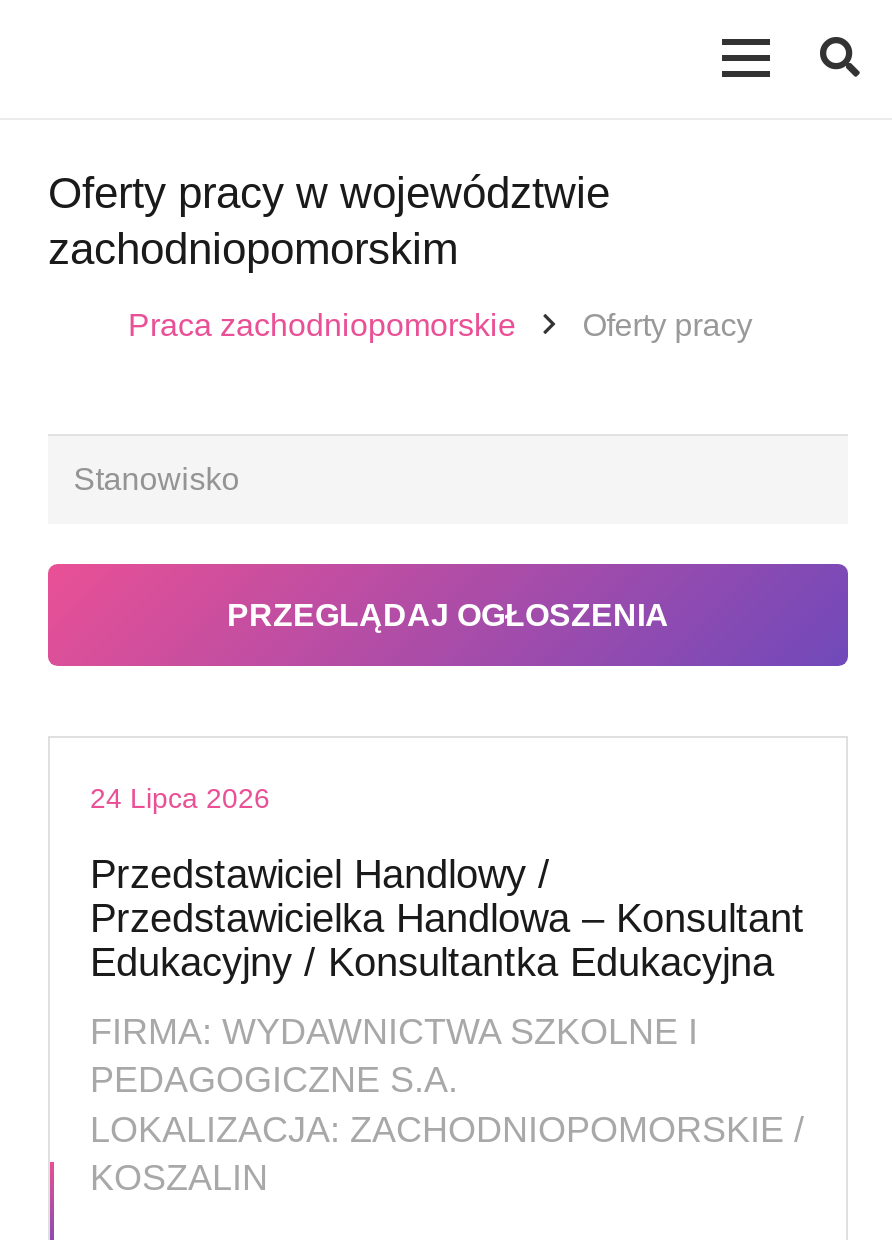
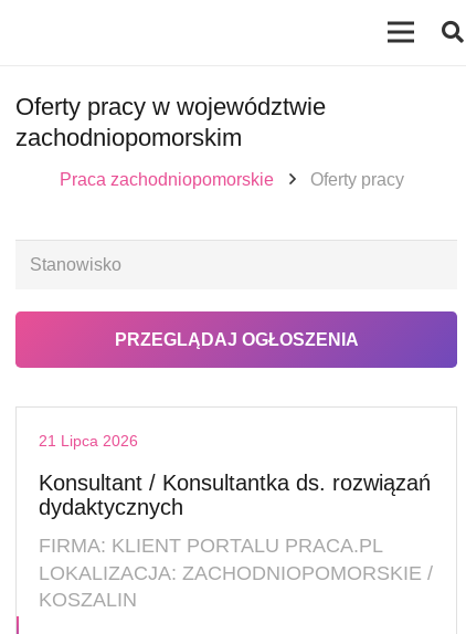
[90,782,270,814] 24 Lipca 2026 -> [39,432,138,450] 21 Lipca 2026
[90,852,804,984] Przedstawiciel Handlowy / | Przedstawicielka Handlowa – Konsultant | Edukacyjny / Konsultantka Edukacyjna -> [39,471,431,519] Konsultant / Konsultantka ds. rozwiązań | dydaktycznych
[90,1012,698,1100] FIRMA: WYDAWNICTWA SZKOLNE I | PEDAGOGICZNE S.A. -> [39,535,383,557] FIRMA: KLIENT PORTALU PRACA.PL

